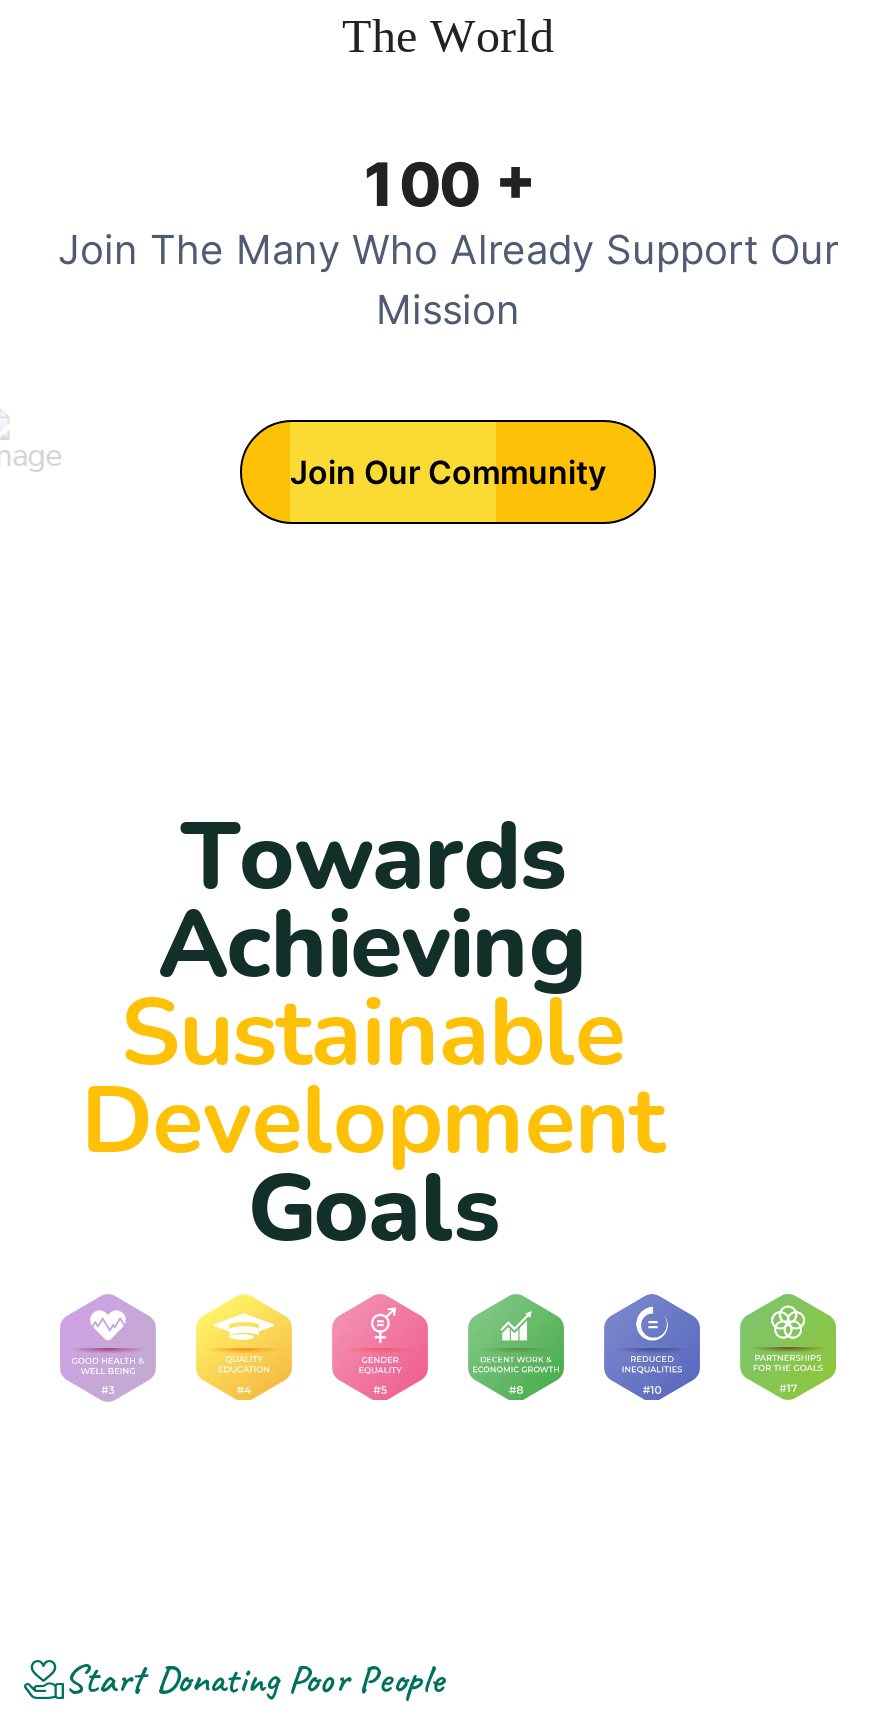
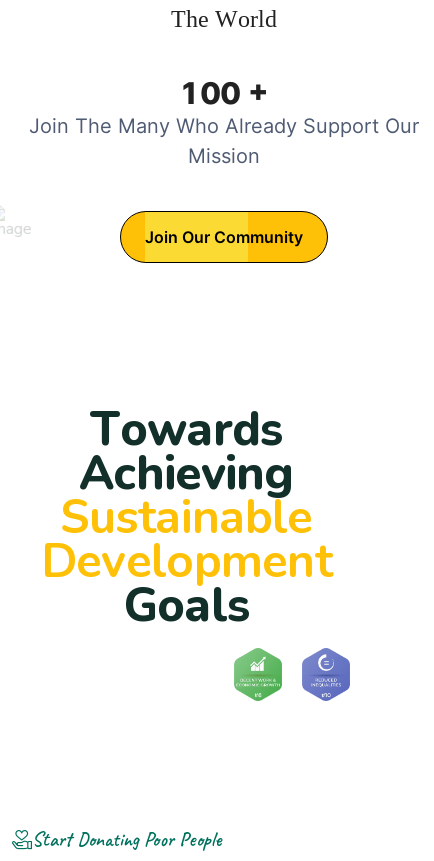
[60,1293,156,1403] [image] -> none
[194,1293,294,1403] [image] -> none
[330,1293,430,1401] [image] -> none
[738,1293,838,1401] [image] -> none

